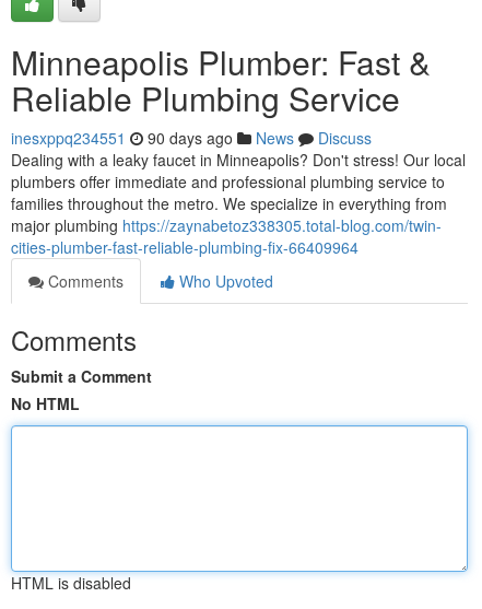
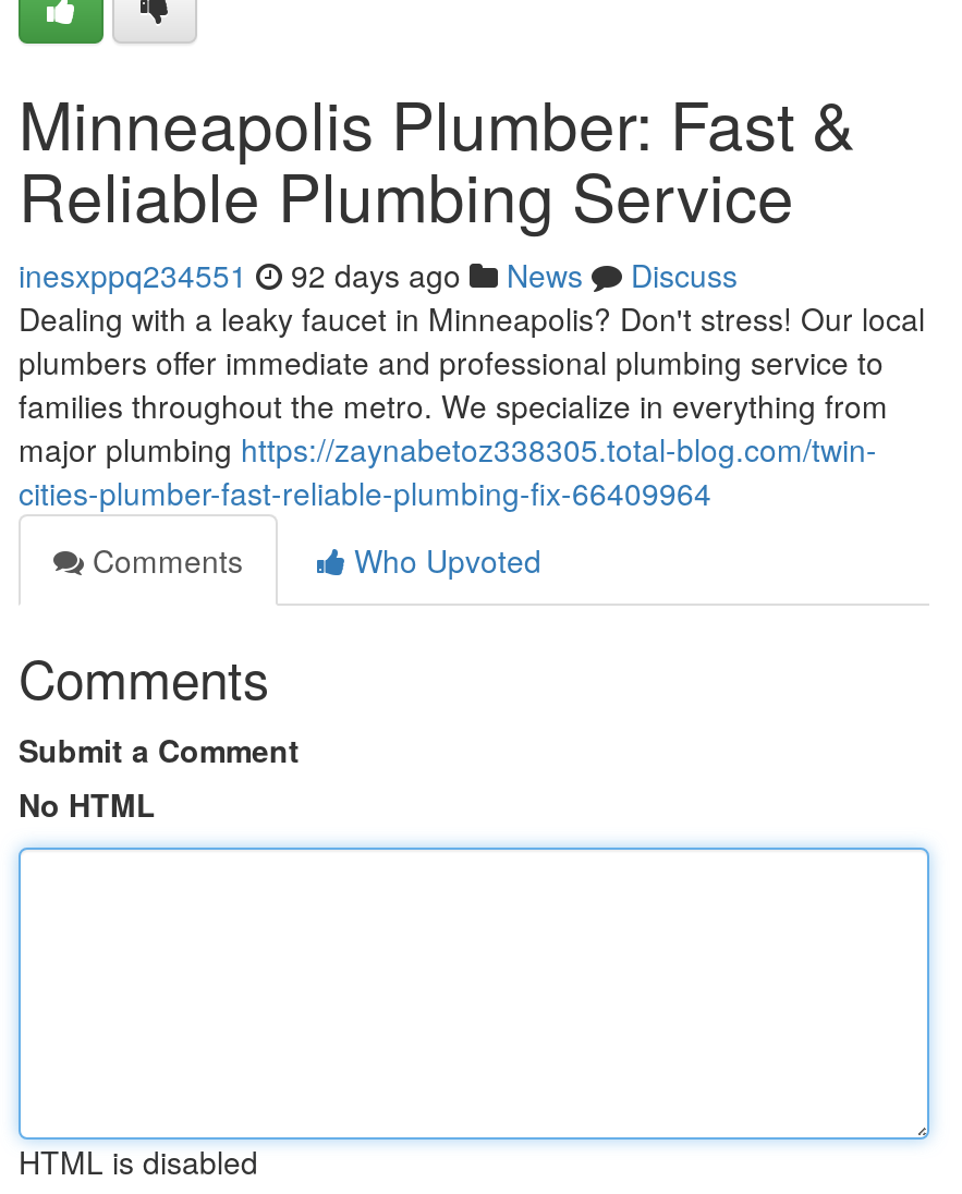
[11,127,372,149] inesxppq234551 90 days ago News Discuss -> [19,253,738,296] inesxppq234551 92 days ago News Discuss

